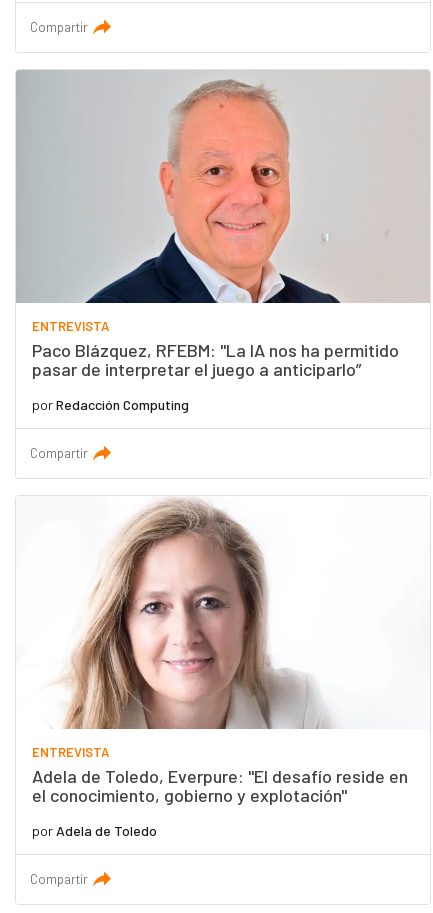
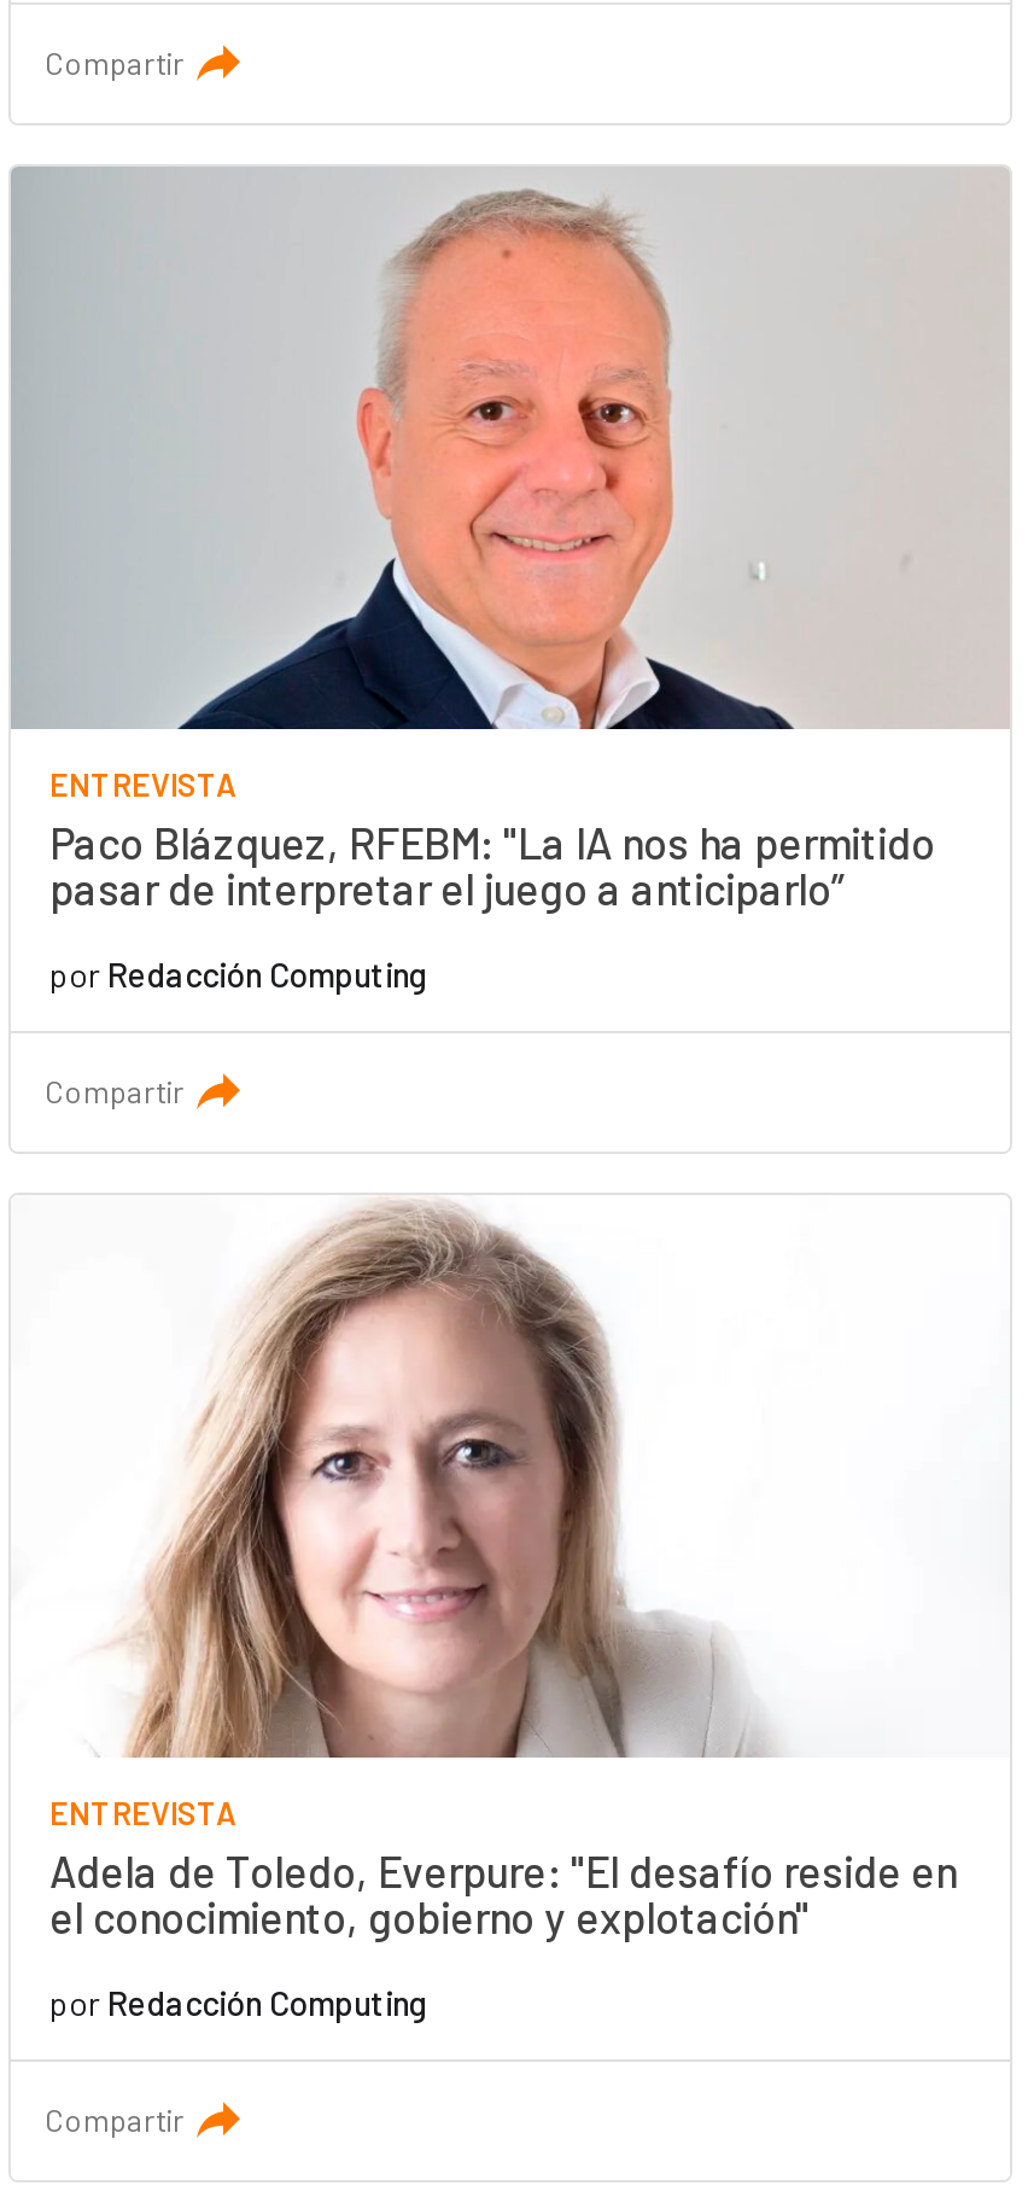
[32,822,157,839] por Adela de Toledo -> [49,1981,428,2022] por Redacción Computing

